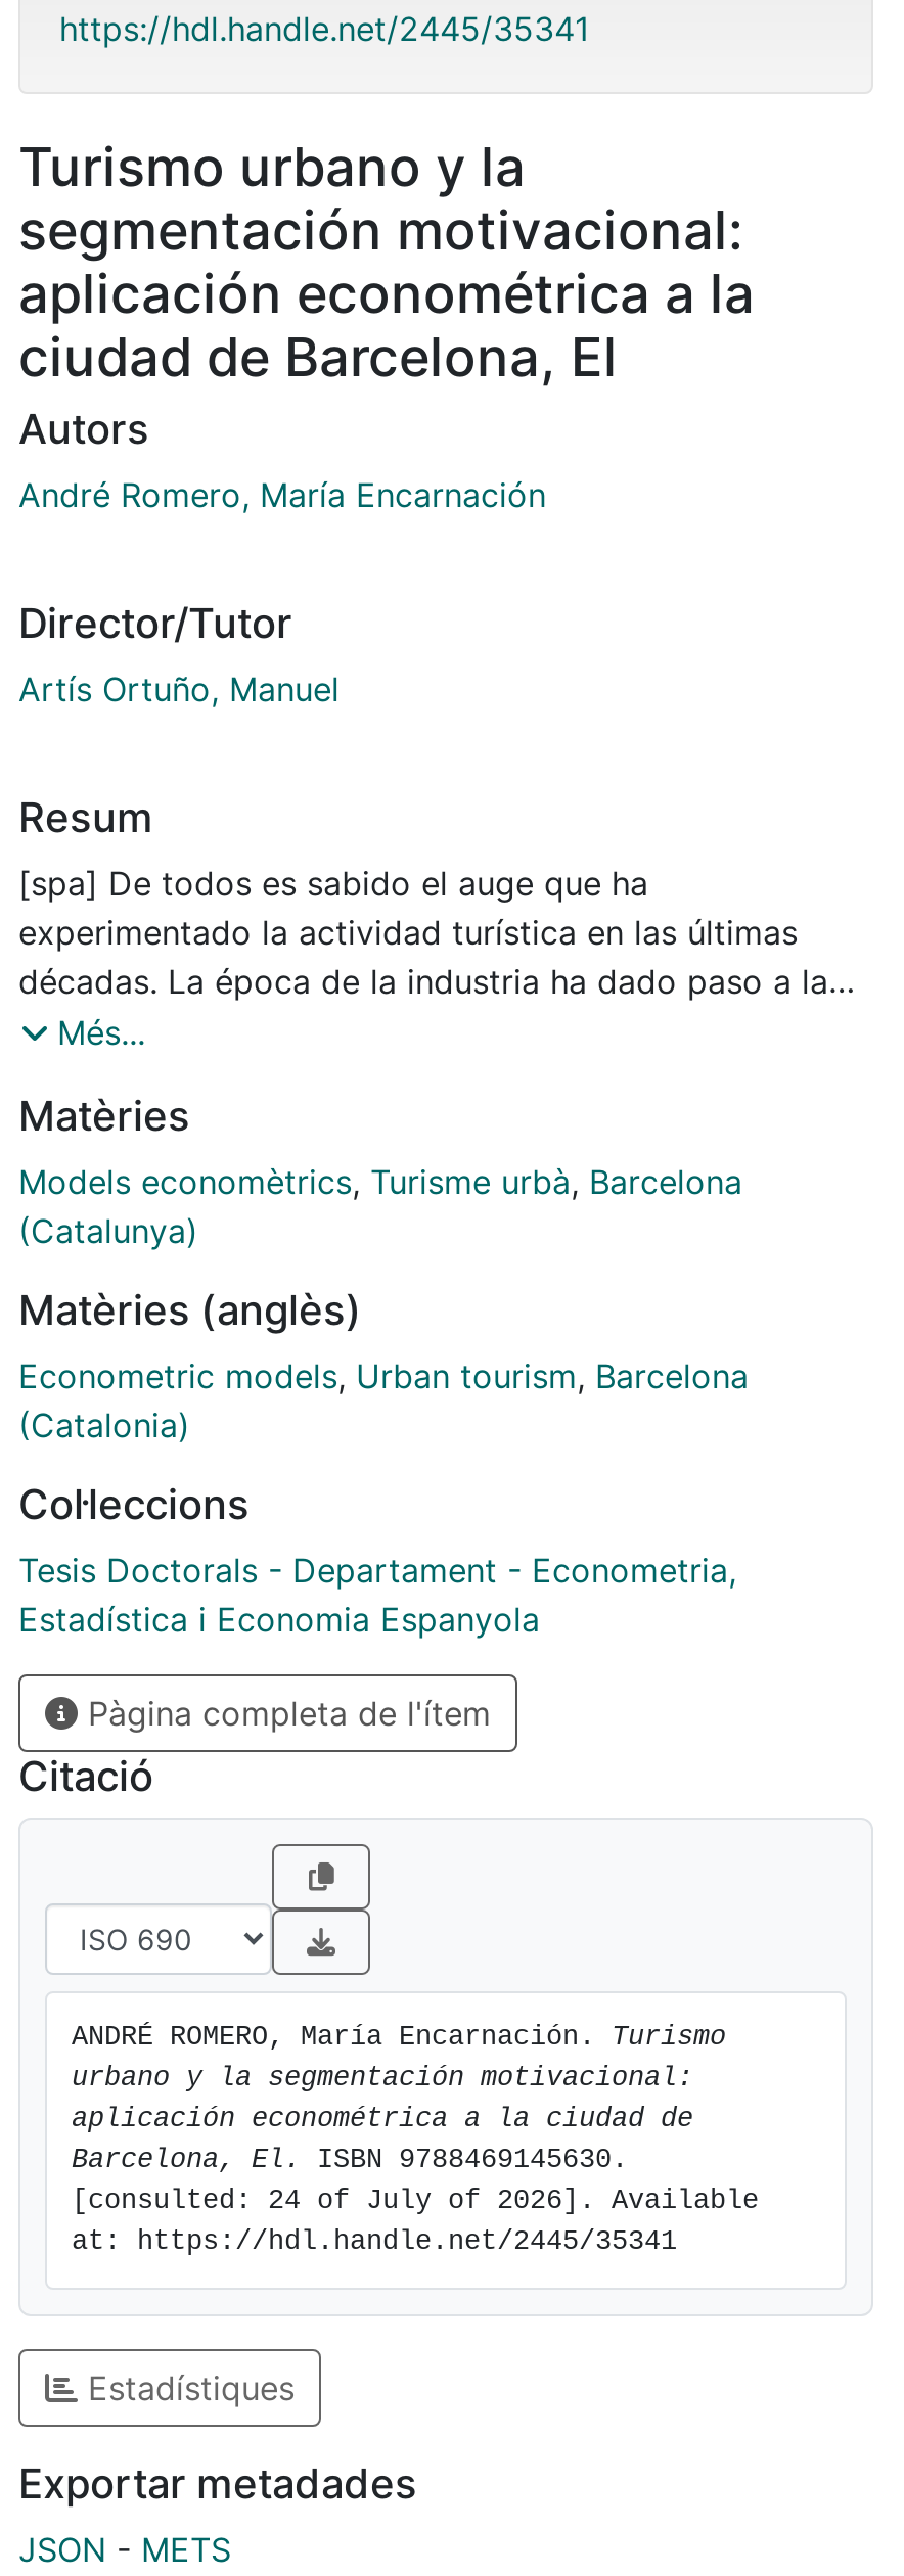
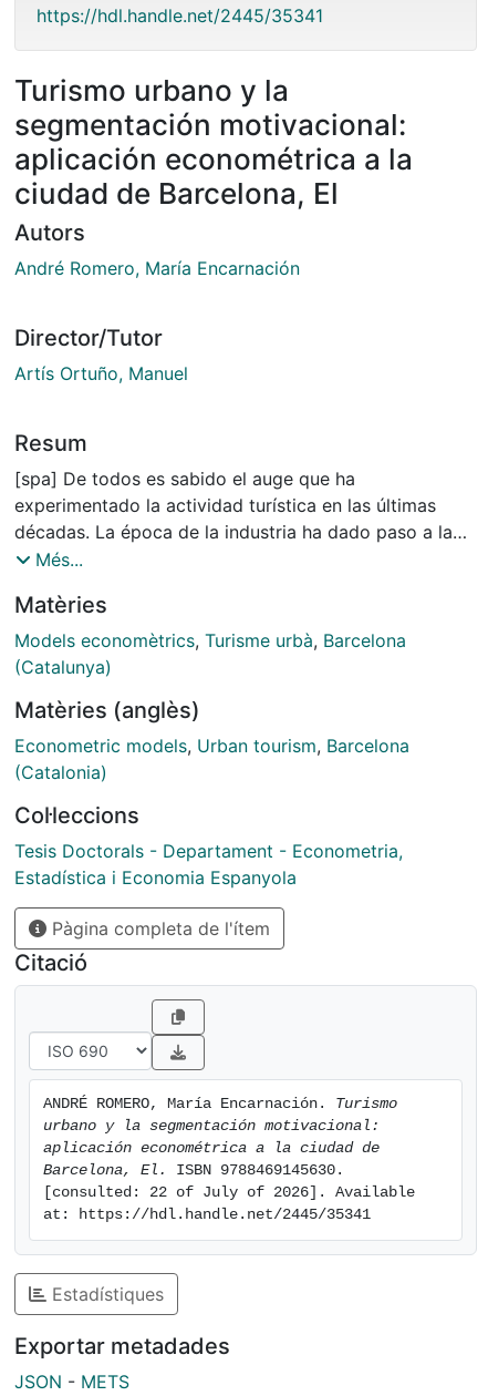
[72,2186,759,2217] [consulted: 24 of July of 2026]. Available -> [43,1185,415,1201] [consulted: 22 of July of 2026]. Available

